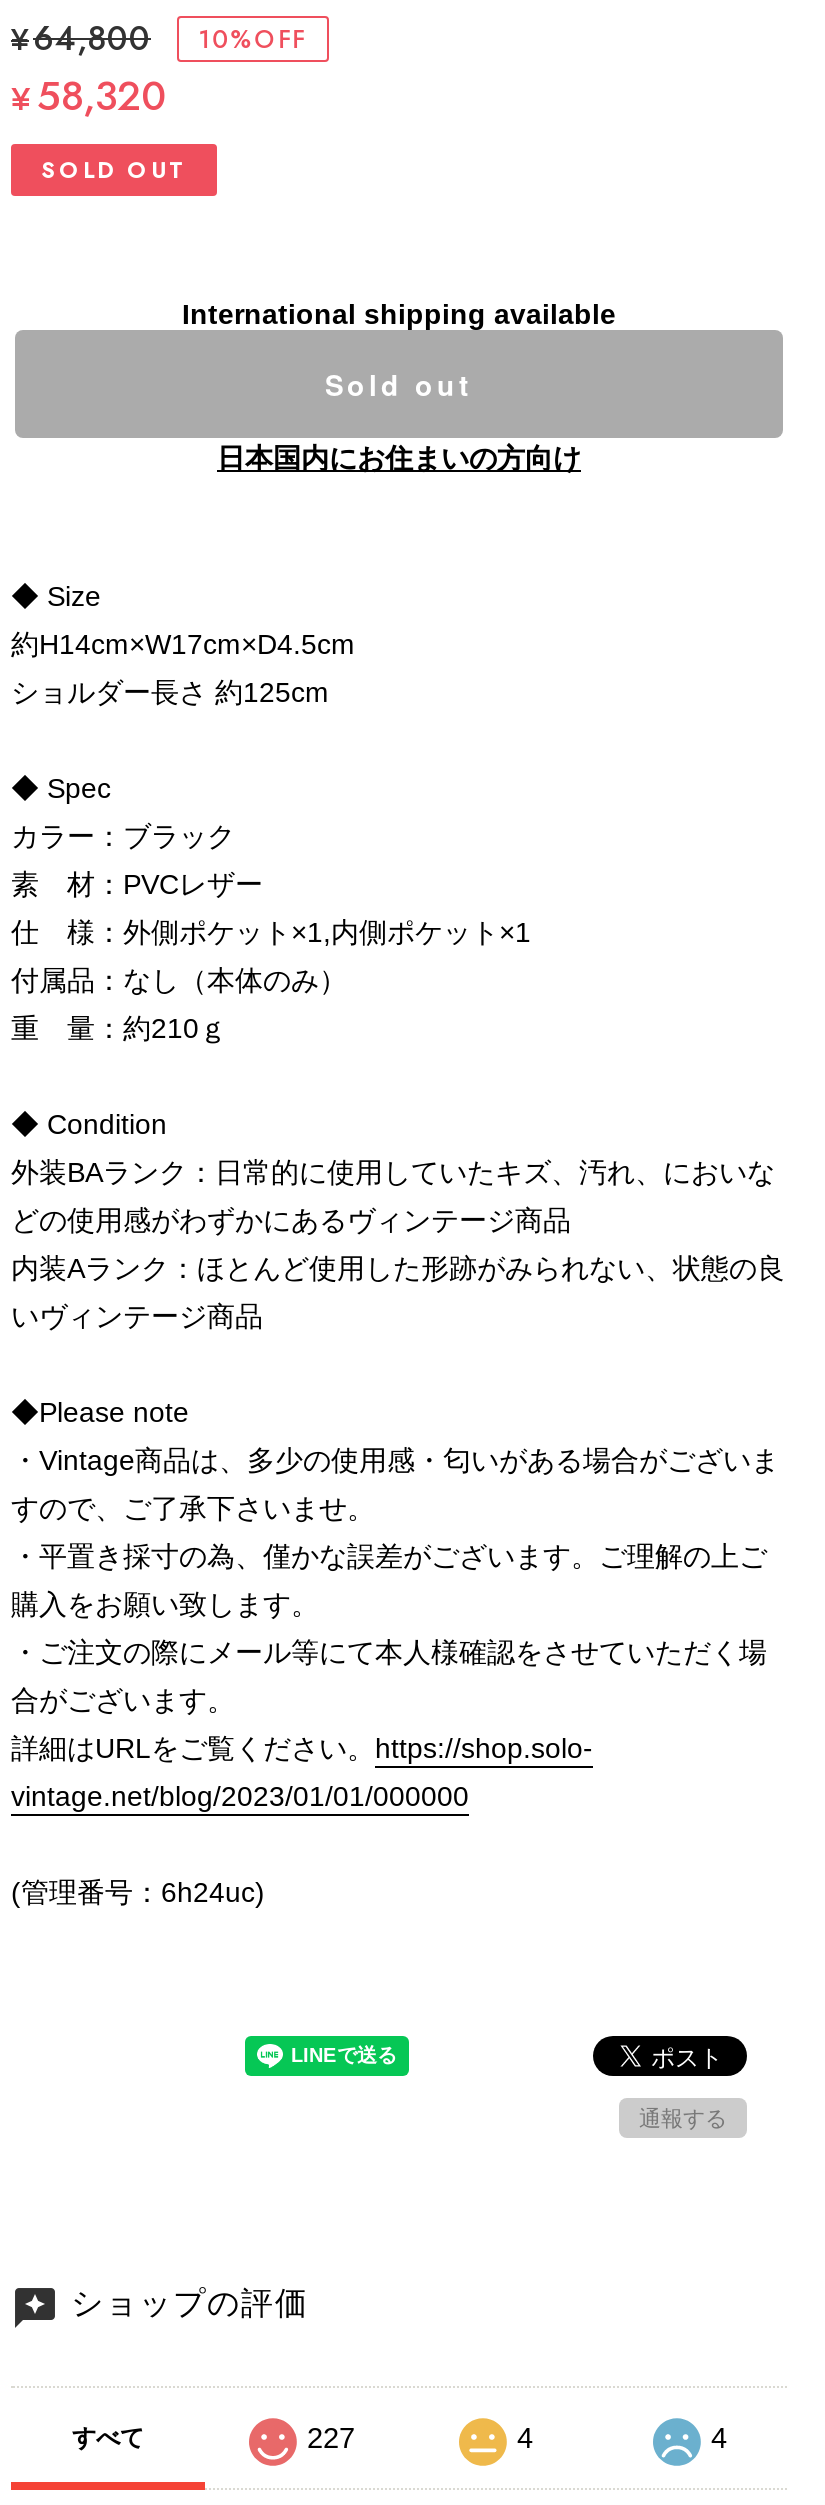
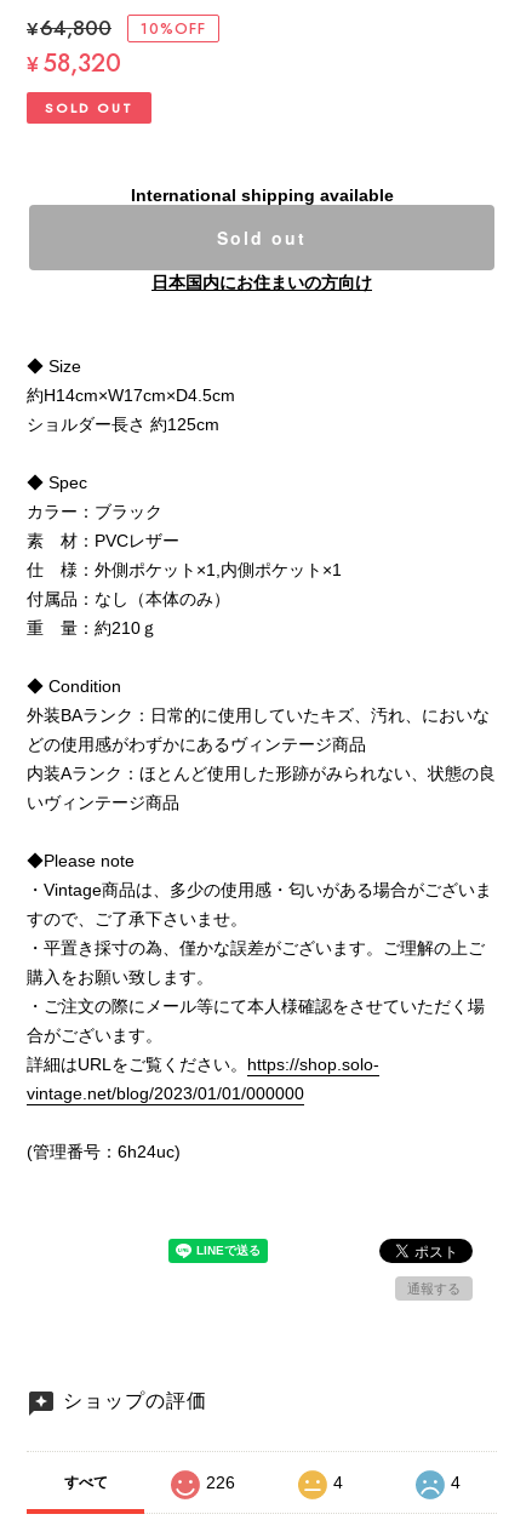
[307,2422,355,2454] 227 -> [206,1473,235,1492] 226

